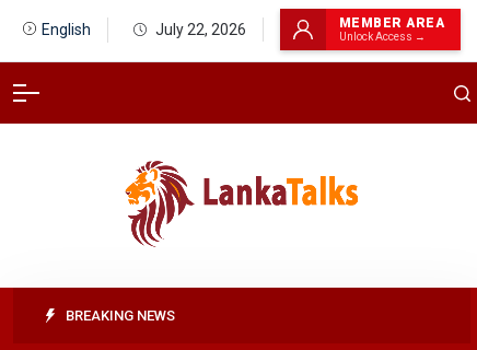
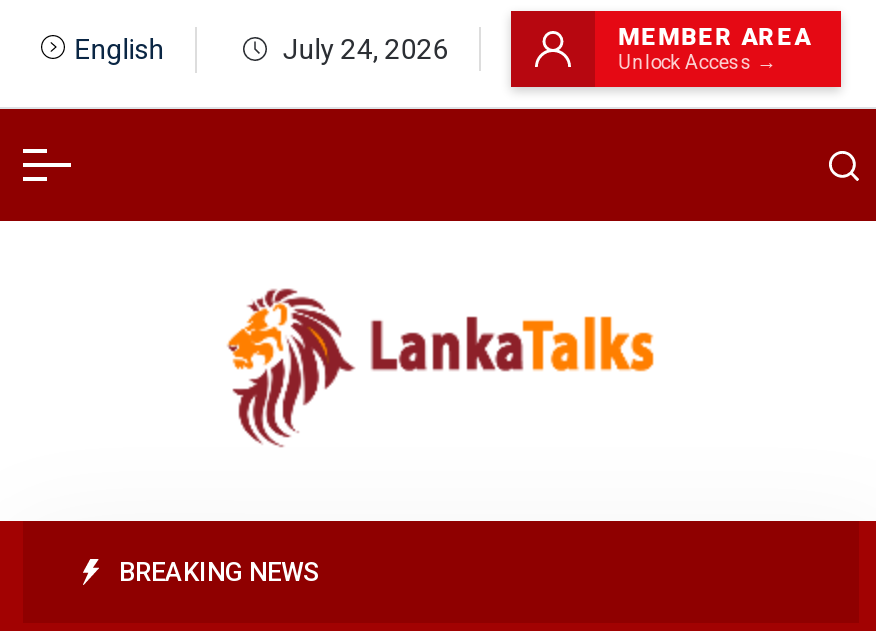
[155,21,246,38] July 22, 2026 -> [283,33,449,65] July 24, 2026

